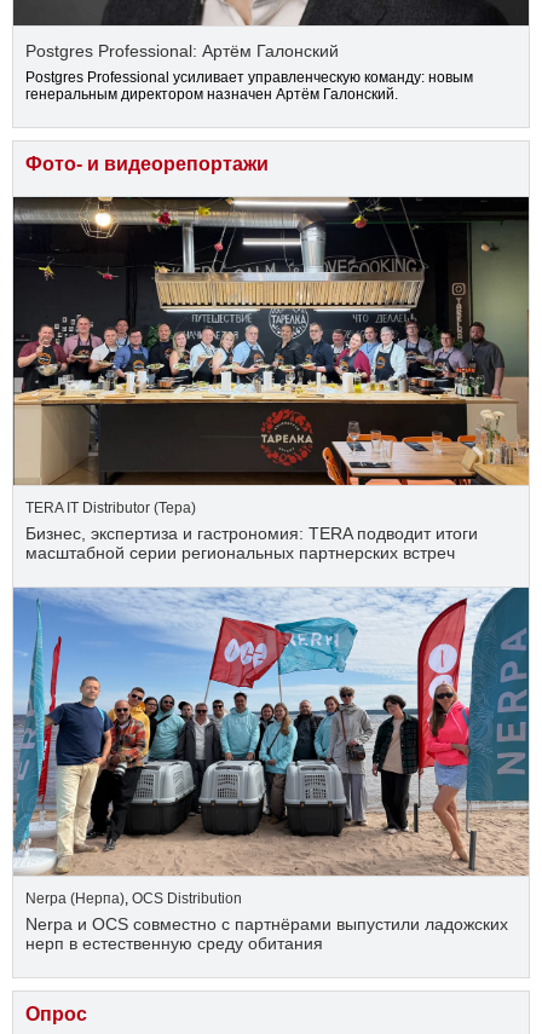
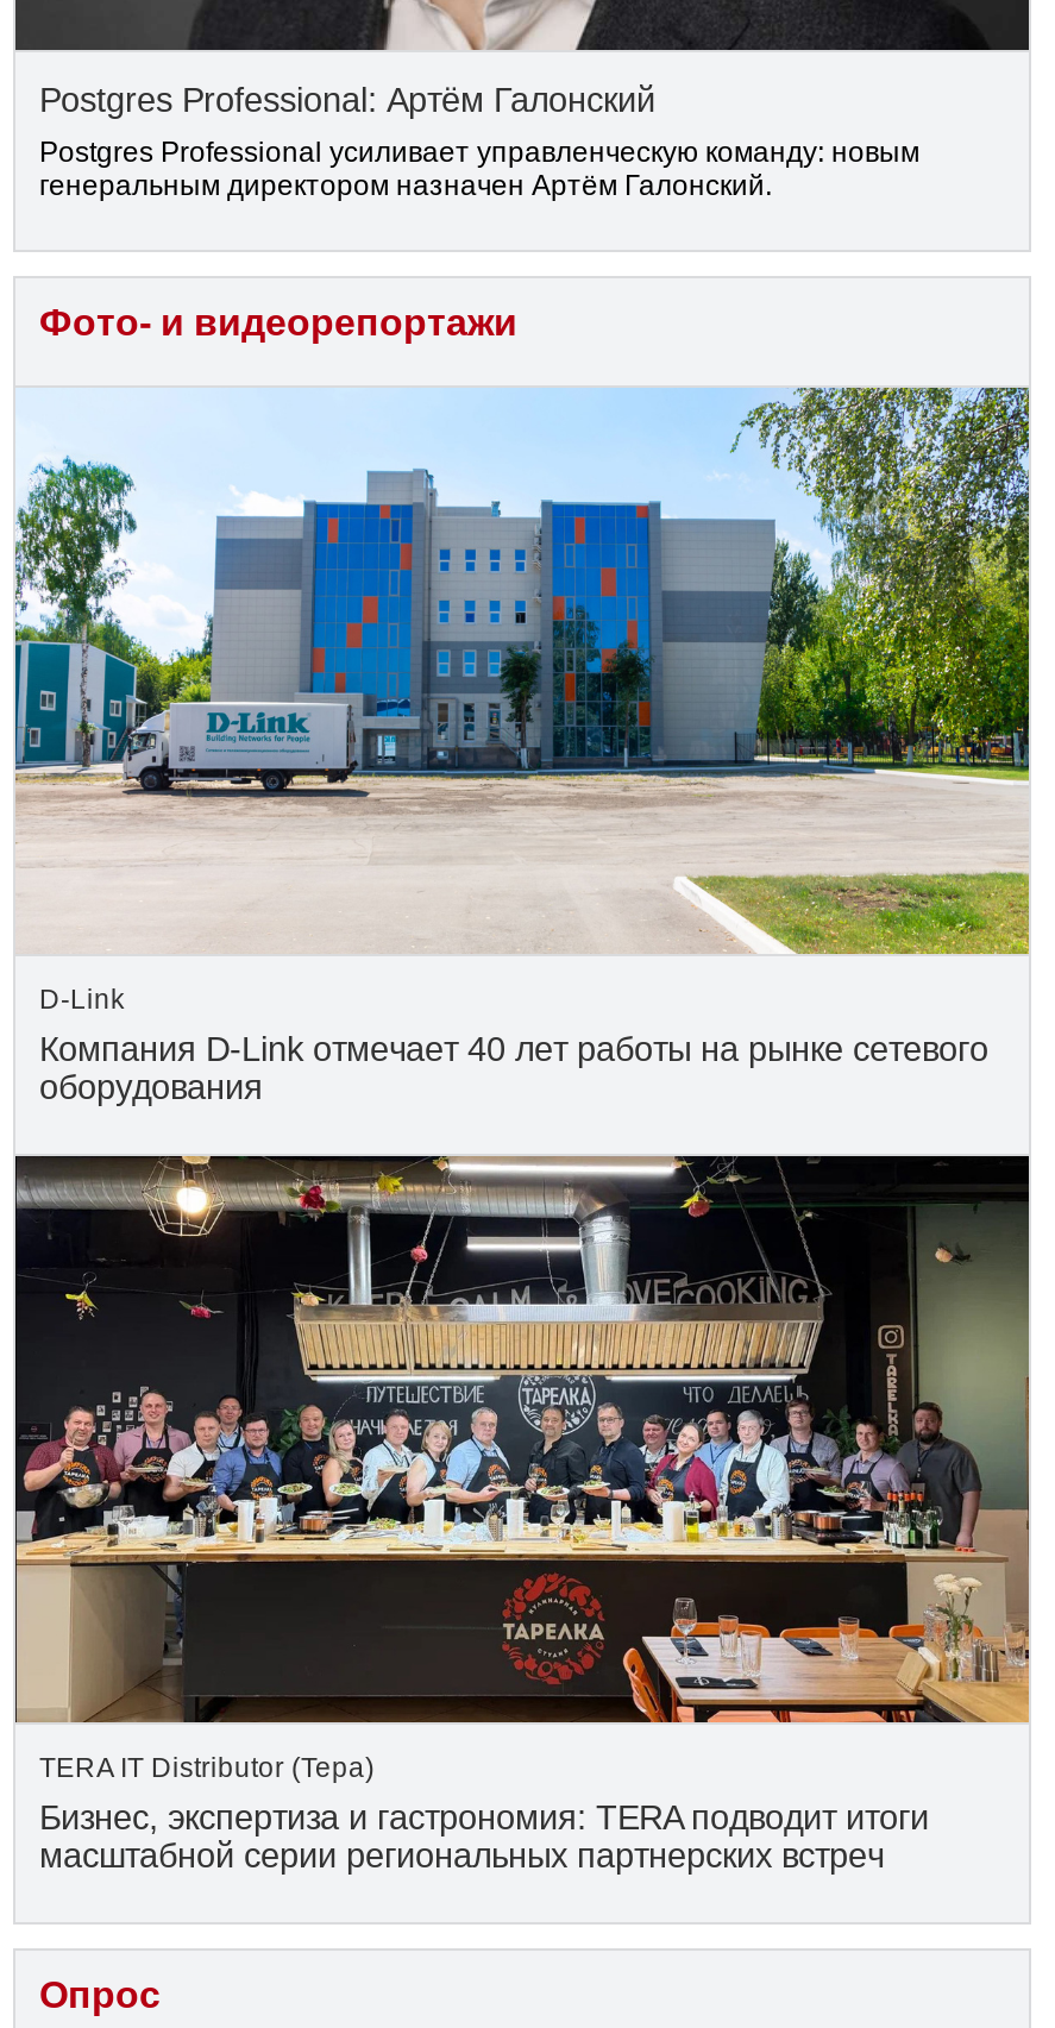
none -> [13,385,1031,1106] [image] | D-Link | Компания D-Link отмечает 40 лет работы на рынке сетевого | оборудования
moved [11,196,531,562] -> [11,1154,1034,1874]: [image] | Бизнес, экспертиза и гастрономия: TERA подводит итоги | масштабной серии региональных партнерских встреч
[12,587,530,953] [image] | Nerpa (Нерпа), OCS Distribution | Nerpa и OCS совместно с партнёрами выпустили ладожских | нерп в естественную среду обитания -> none

